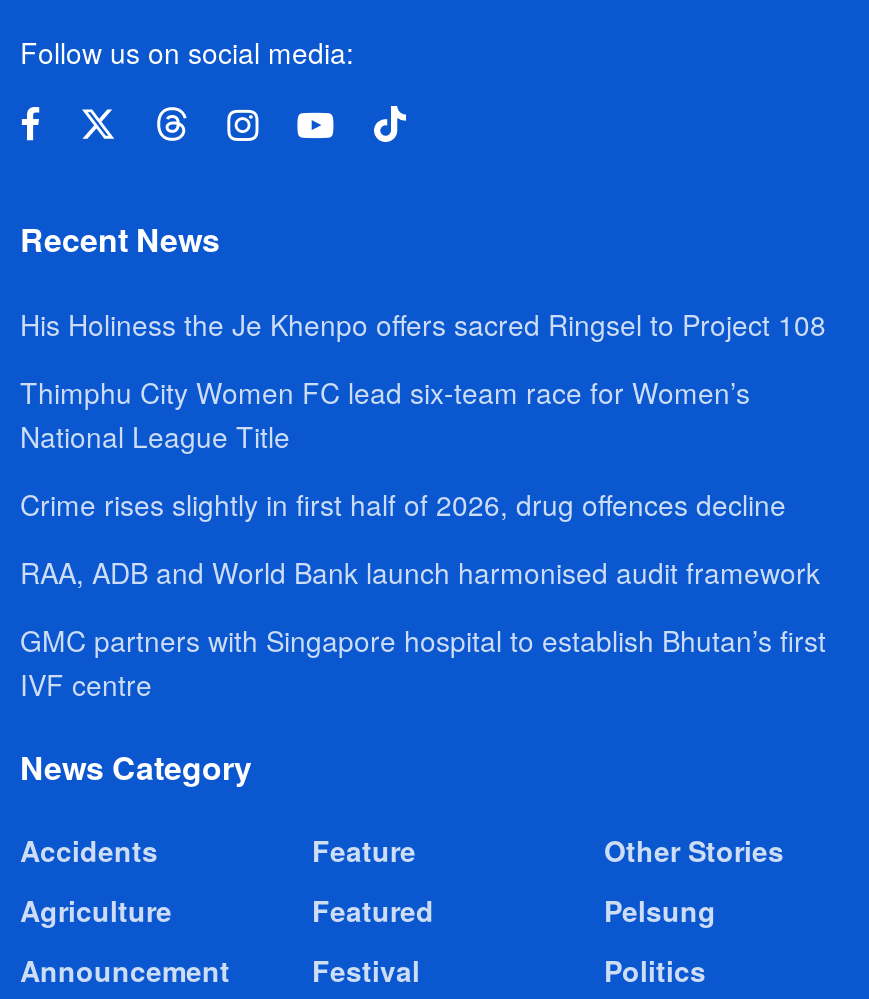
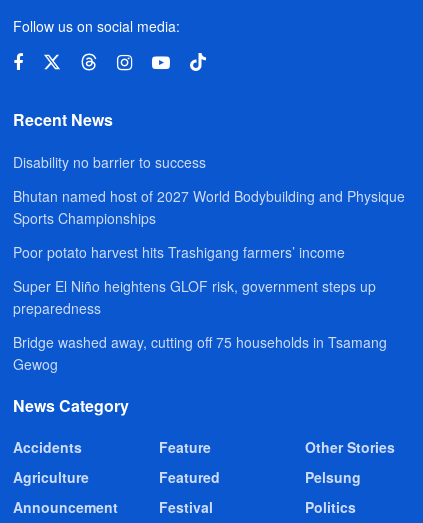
[20,304,826,344] His Holiness the Je Khenpo offers sacred Ringsel to Project 108 -> [13,152,206,172] Disability no barrier to success
[20,372,750,456] Thimphu City Women FC lead six-team race for Women’s | National League Title -> [13,186,405,228] Bhutan named host of 2027 World Bodybuilding and Physique | Sports Championships
[20,484,786,524] Crime rises slightly in first half of 2026, drug offences decline -> [13,242,345,262] Poor potato harvest hits Trashigang farmers’ income
[20,552,820,592] RAA, ADB and World Bank launch harmonised audit framework -> [13,276,376,318] Super El Niño heightens GLOF risk, government steps up | preparedness
[20,620,826,704] GMC partners with Singapore hospital to establish Bhutan’s first | IVF centre -> [13,332,387,374] Bridge washed away, cutting off 75 households in Tsamang | Gewog

